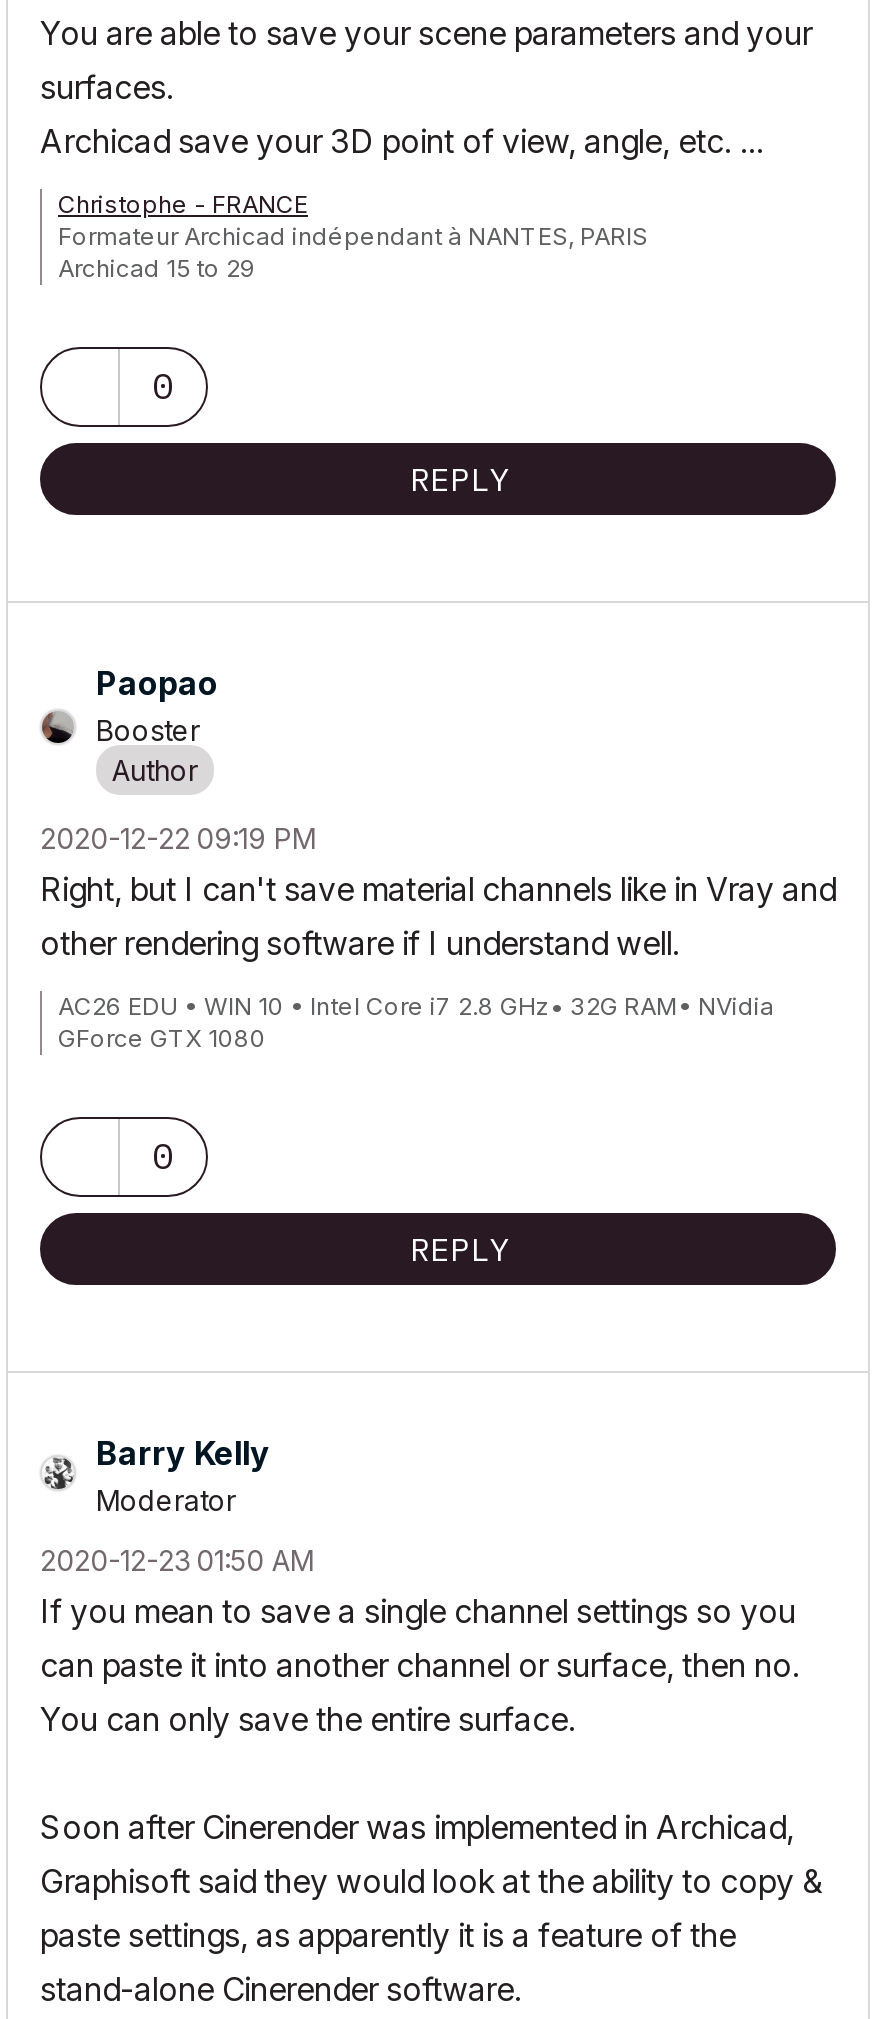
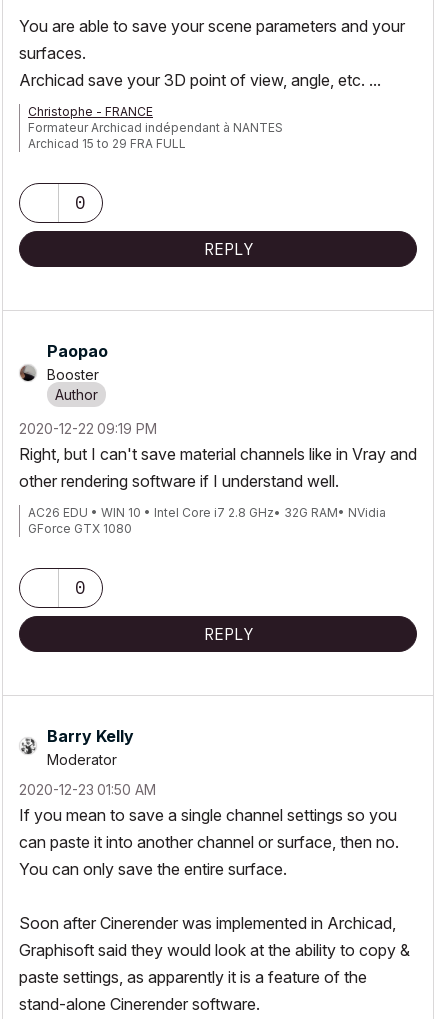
[58,221,648,283] Formateur Archicad indépendant à NANTES, PARIS | Archicad 15 to 29 -> [28,120,283,151] Formateur Archicad indépendant à NANTES | Archicad 15 to 29 FRA FULL

